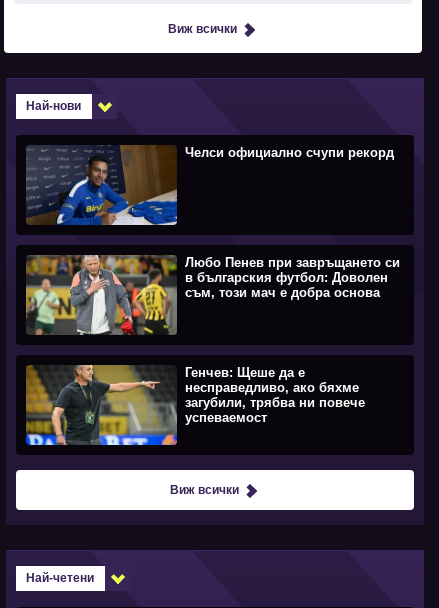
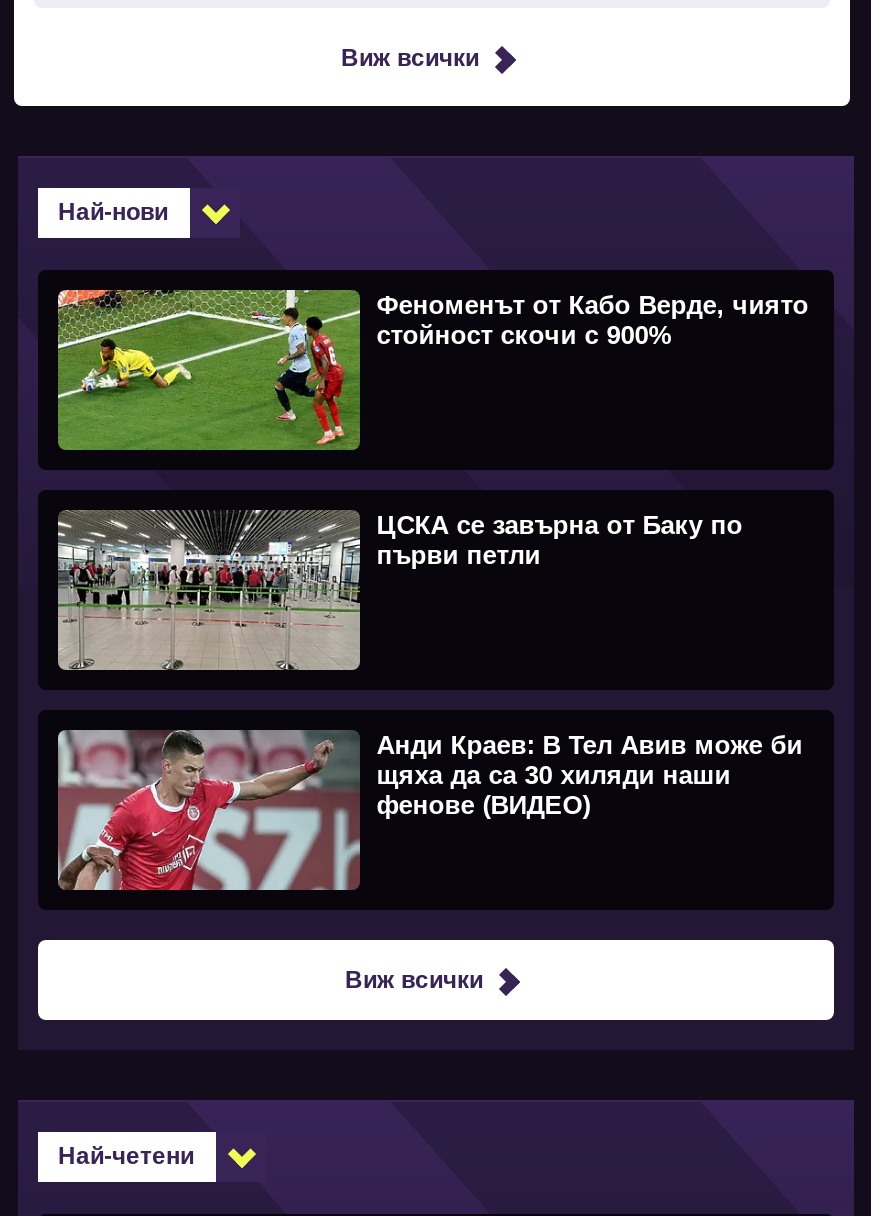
[26,145,394,226] [image] | Челси официално счупи рекорд -> [58,288,808,452] [image] | Феноменът от Кабо Верде, чиято | стойност скочи с 900%
[25,255,400,335] [image] | Любо Пенев при завръщането си | в българския футбол: Доволен | съм, този мач е добра основа -> [56,510,742,672] [image] | ЦСКА се завърна от Баку по | първи петли
[25,364,365,446] [image] | Генчев: Щеше да е | несправедливо, ако бяхме | загубили, трябва ни повече | успеваемост -> [56,728,802,892] [image] | Анди Краев: В Тел Авив може би | щяха да са 30 хиляди наши | фенове (ВИДЕО)

